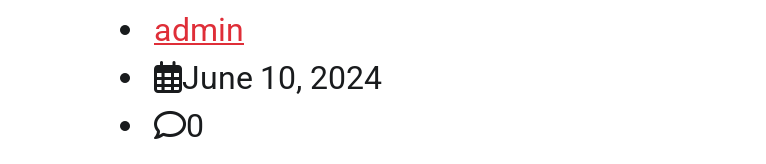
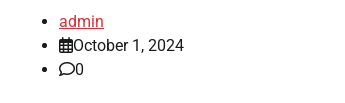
[182,59,382,97] June 10, 2024 -> [73,36,184,55] October 1, 2024

